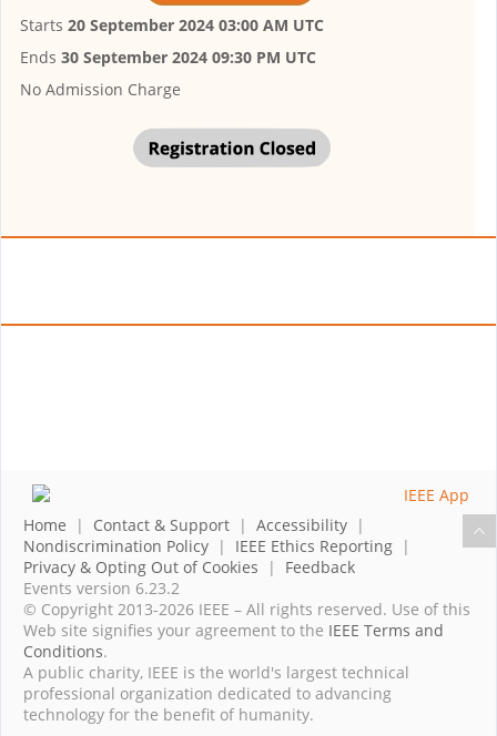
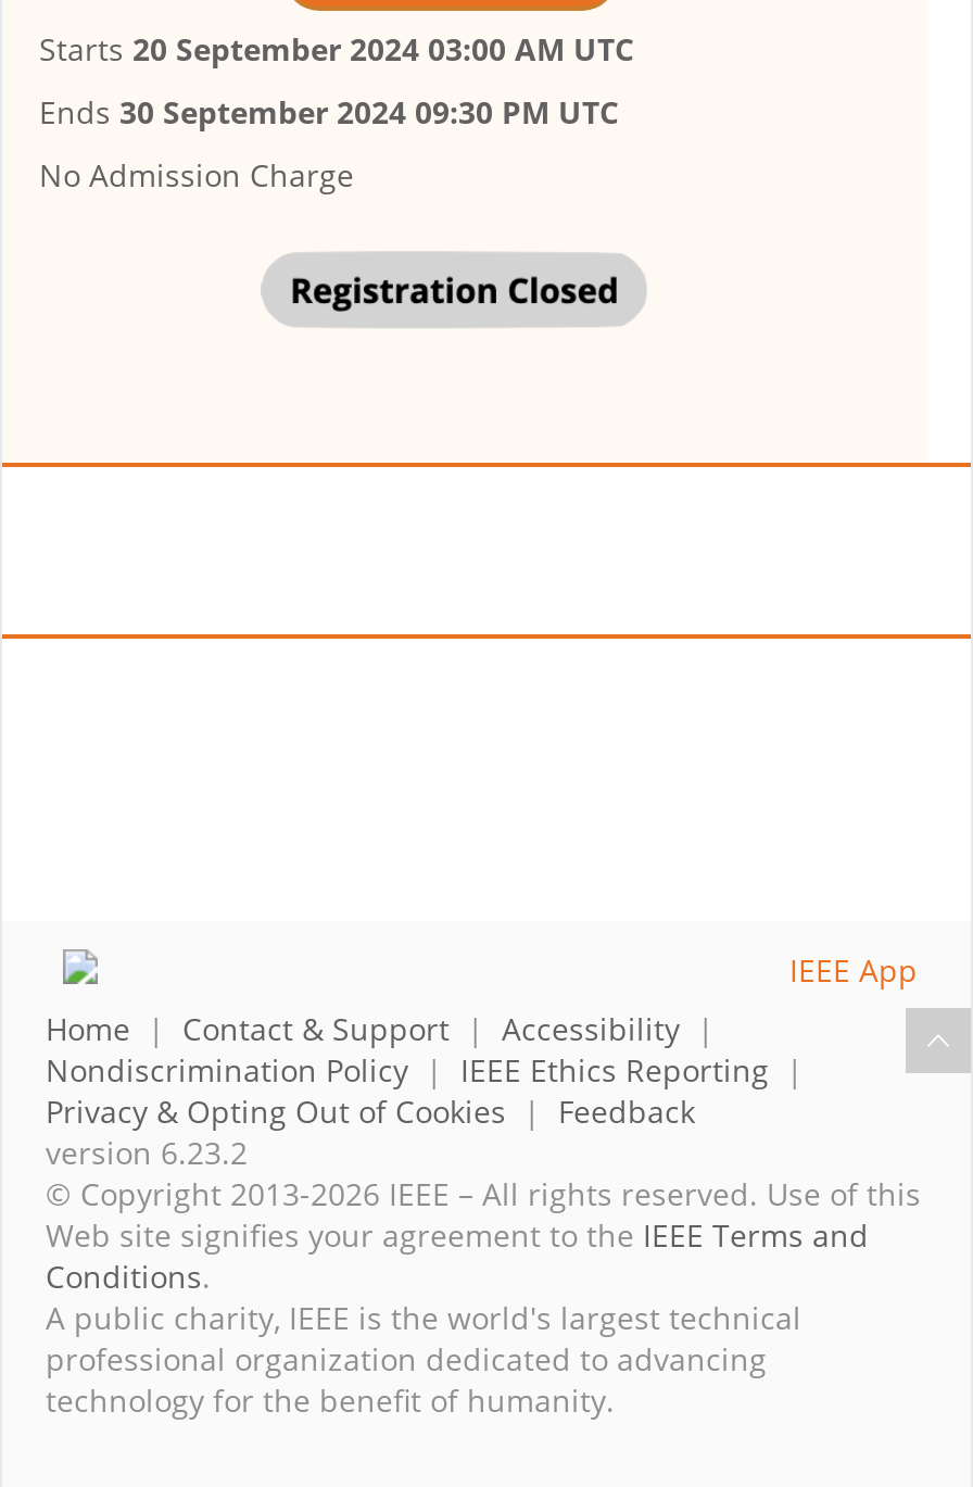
[23,578,180,599] Events version 6.23.2 -> [46,1133,248,1174] version 6.23.2

